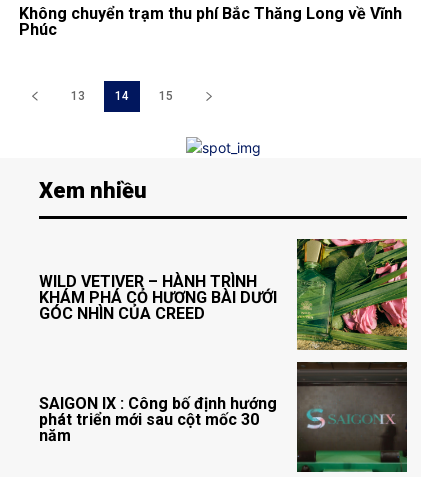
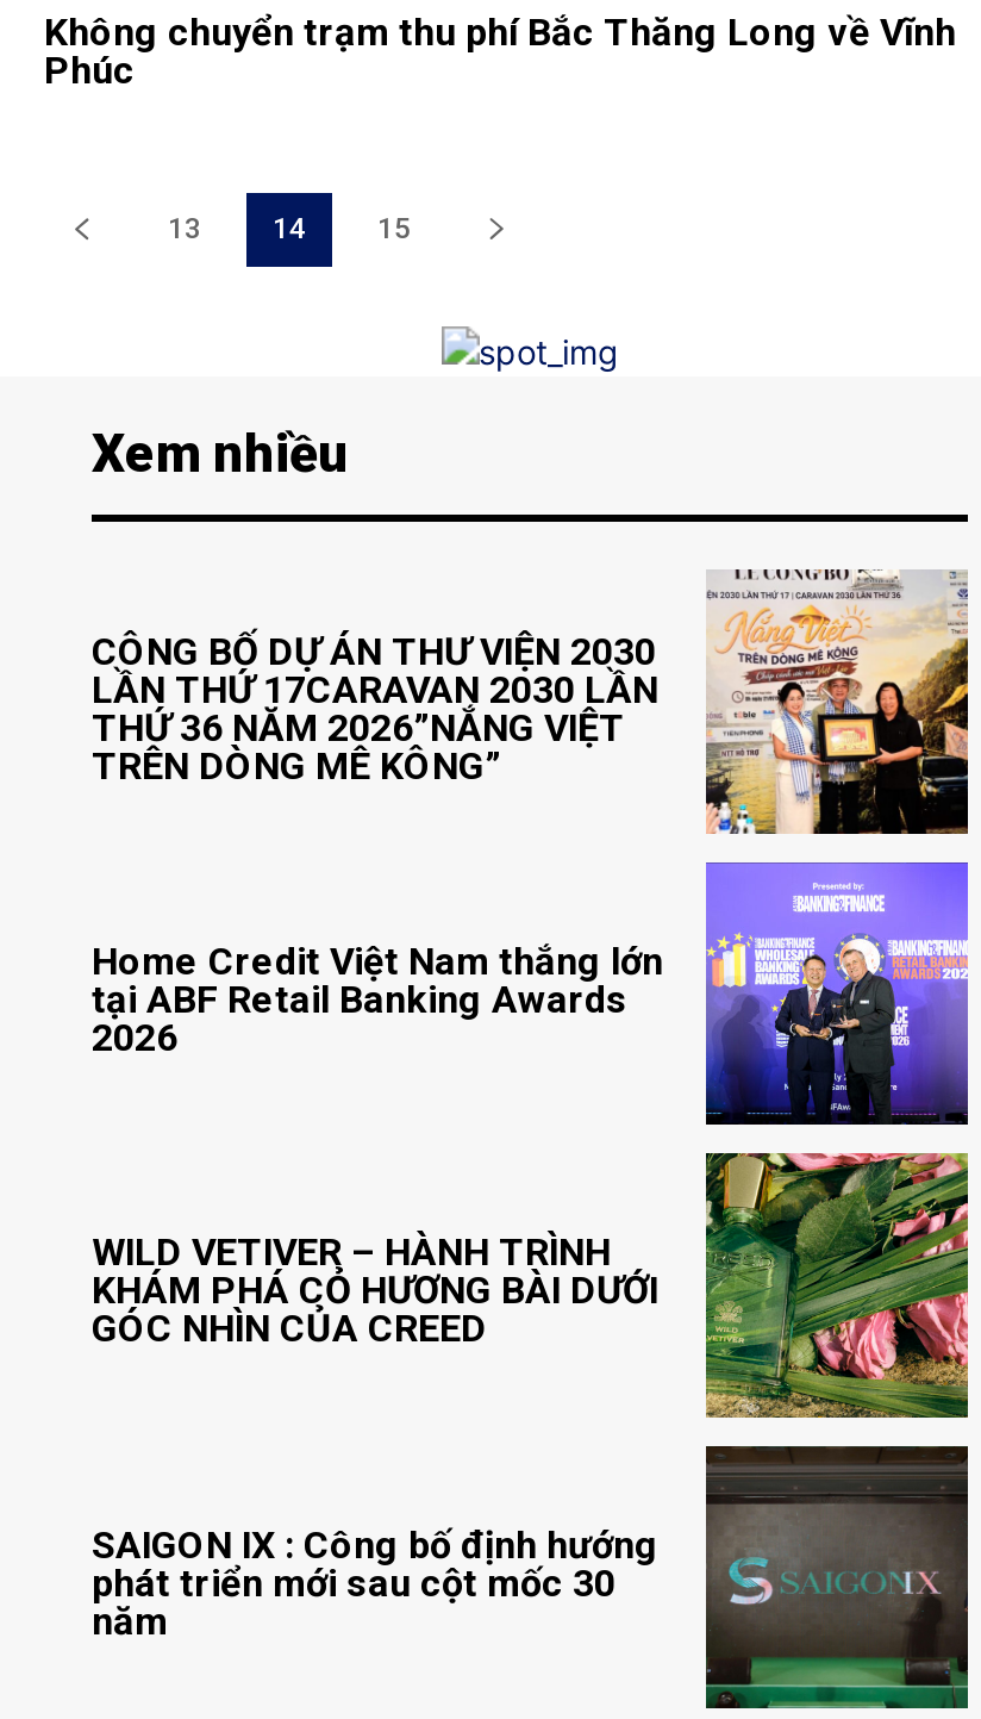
none -> [92,567,970,836] [image] | CÔNG BỐ DỰ ÁN THƯ VIỆN 2030 | LẦN THỨ 17CARAVAN 2030 LẦN | THỨ 36 NĂM 2026”NẮNG VIỆT | TRÊN DÒNG MÊ KÔNG”
none -> [92,860,970,1127] [image] | Home Credit Việt Nam thắng lớn | tại ABF Retail Banking Awards | 2026

